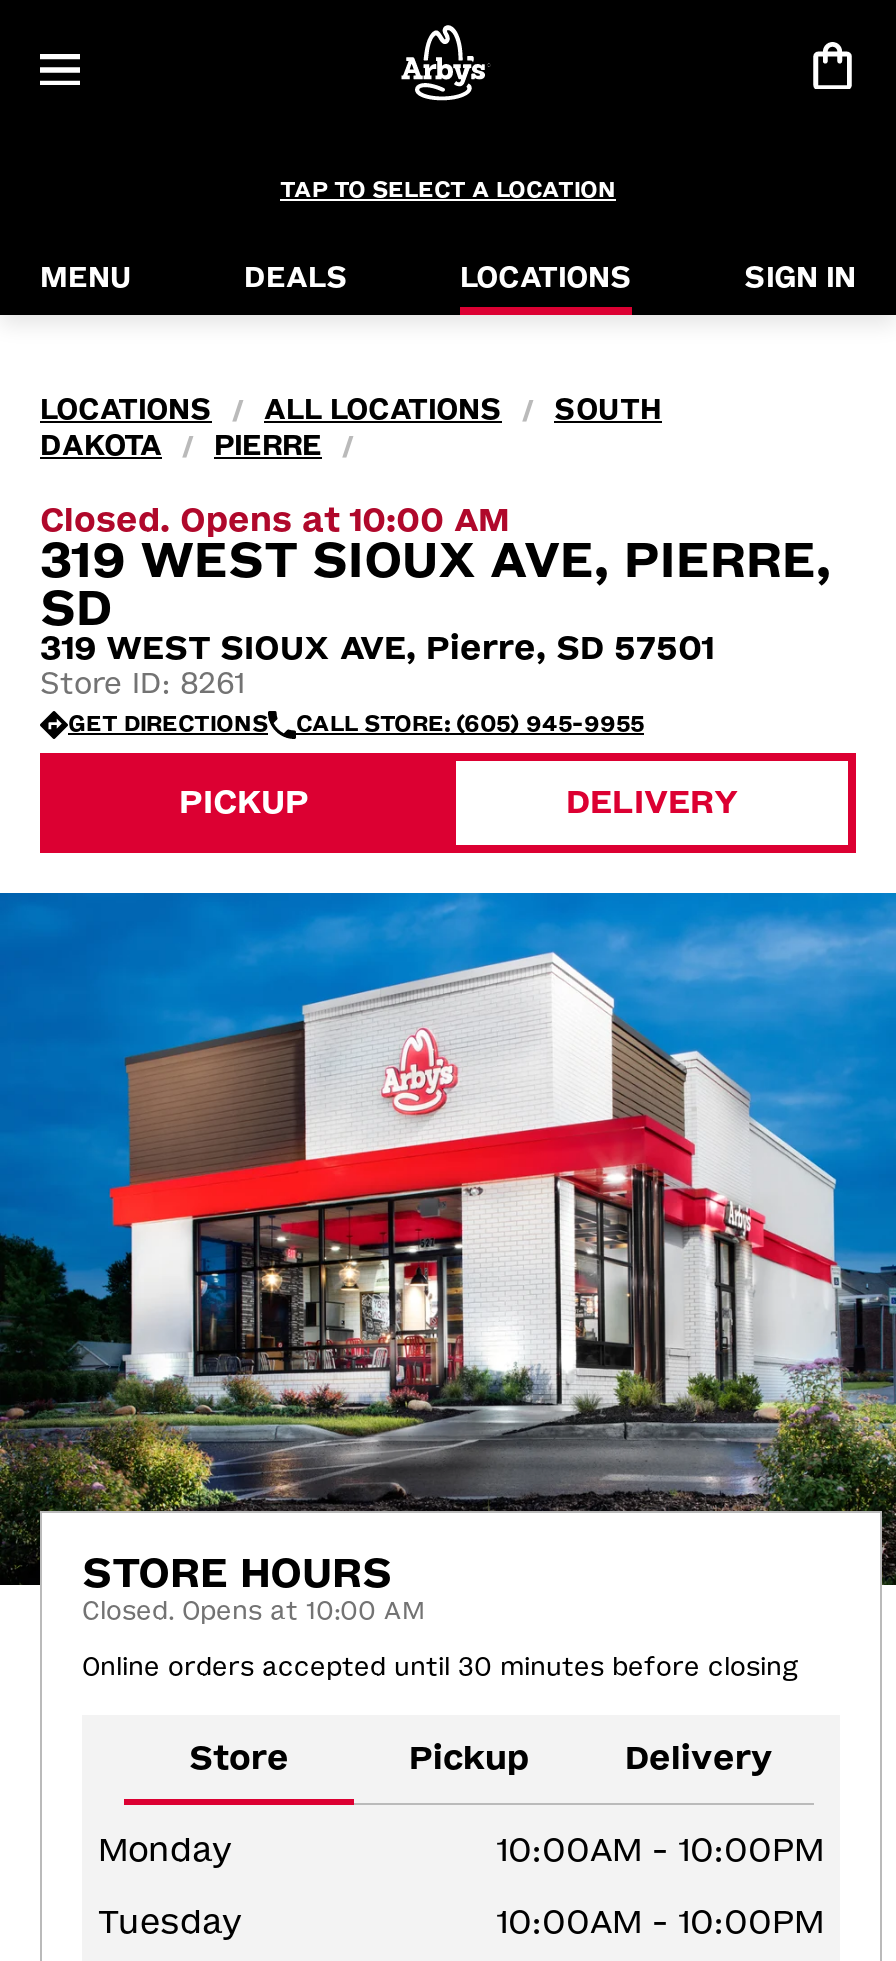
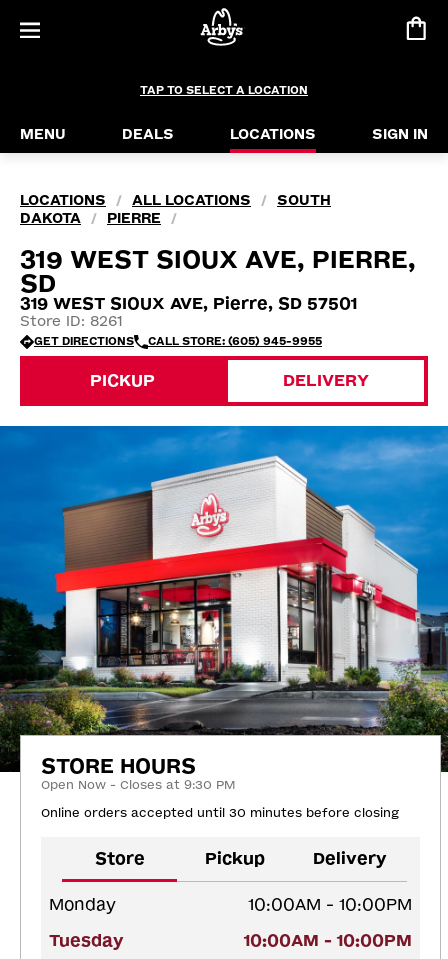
[40,501,510,539] Closed. Opens at 10:00 AM -> none
[82,1597,424,1625] Closed. Opens at 10:00 AM -> [41,778,235,792] Open Now - Closes at 9:30 PM

